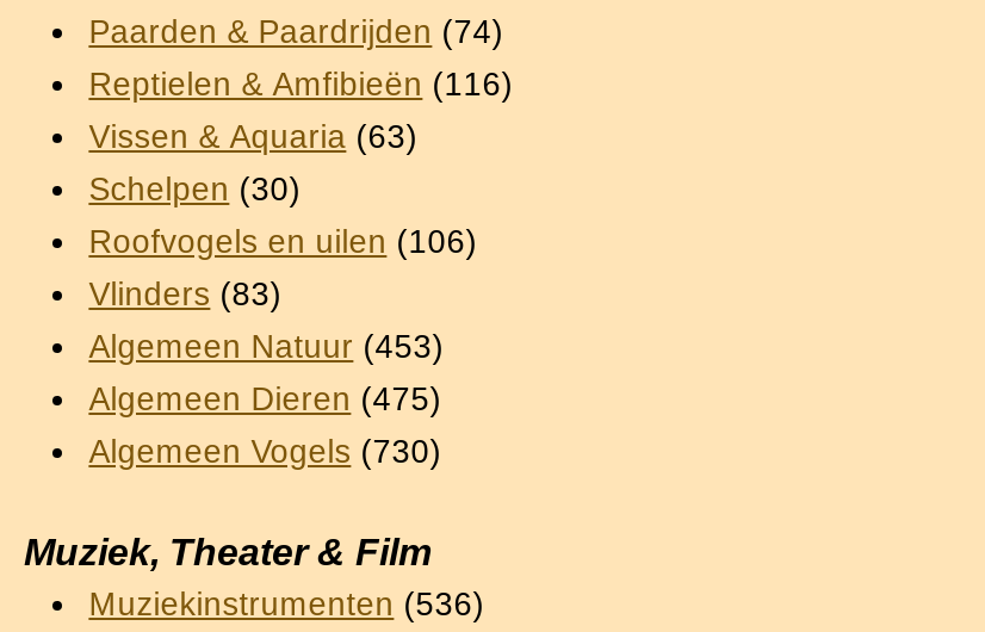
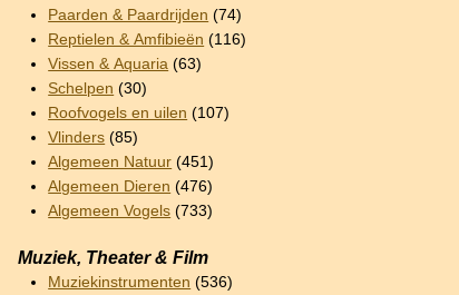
[89,223,477,259] Roofvogels en uilen (106) -> [48,104,230,121] Roofvogels en uilen (107)
[89,276,282,312] Vlinders (83) -> [48,129,138,145] Vlinders (85)
[89,328,444,364] Algemeen Natuur (453) -> [48,153,214,170] Algemeen Natuur (451)
[89,381,442,417] Algemeen Dieren (475) -> [48,178,213,194] Algemeen Dieren (476)
[89,433,442,469] Algemeen Vogels (730) -> [48,202,213,219] Algemeen Vogels (733)

